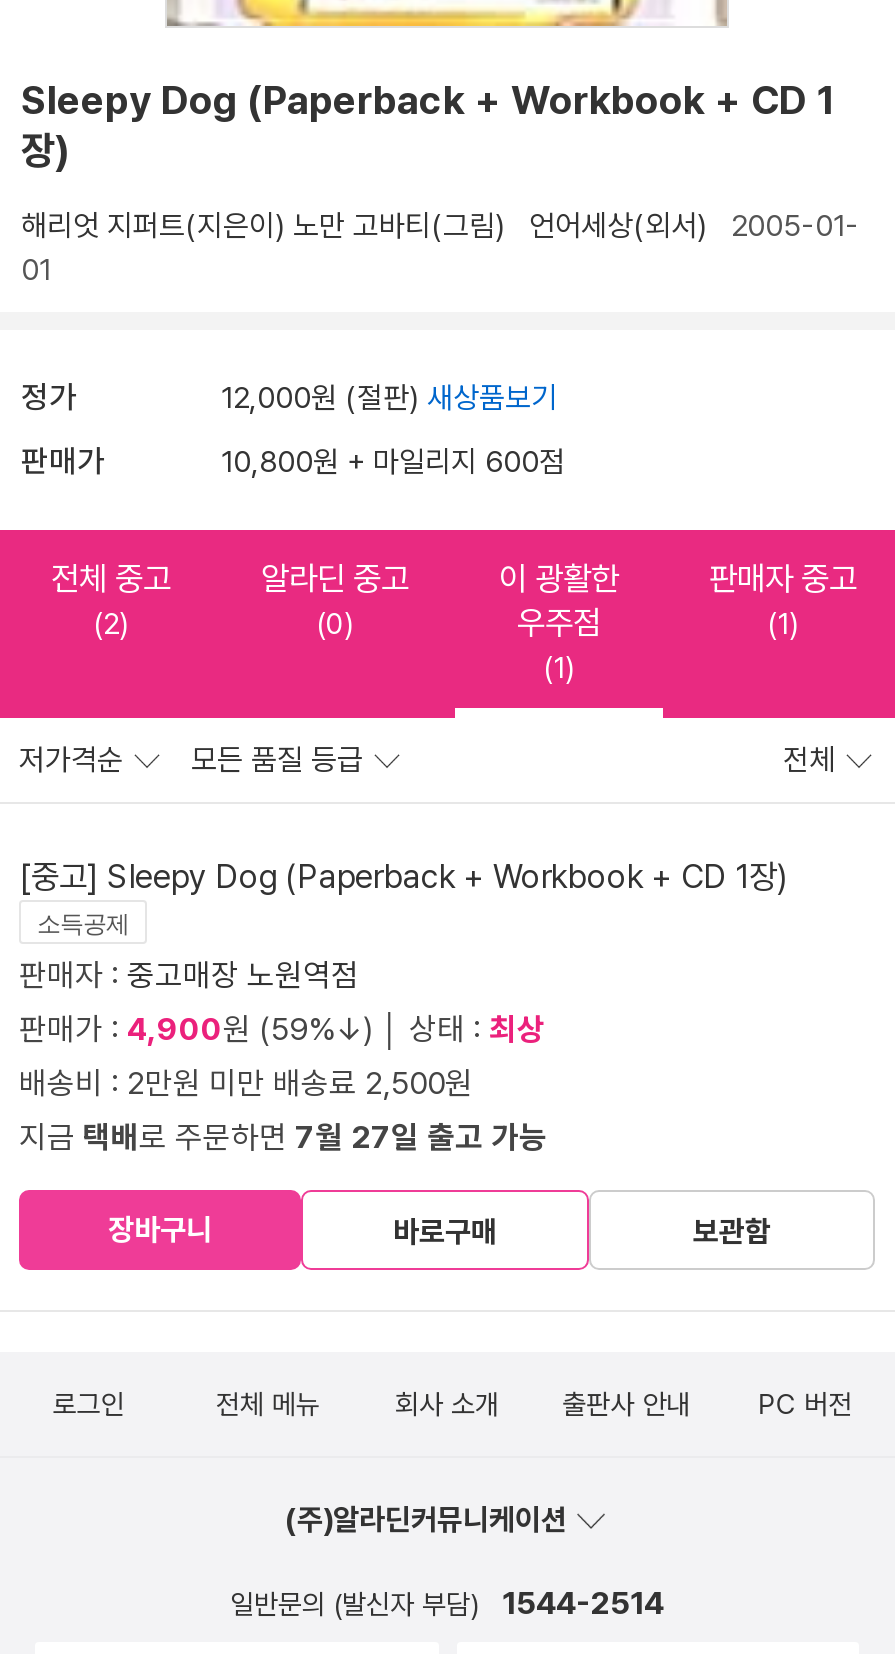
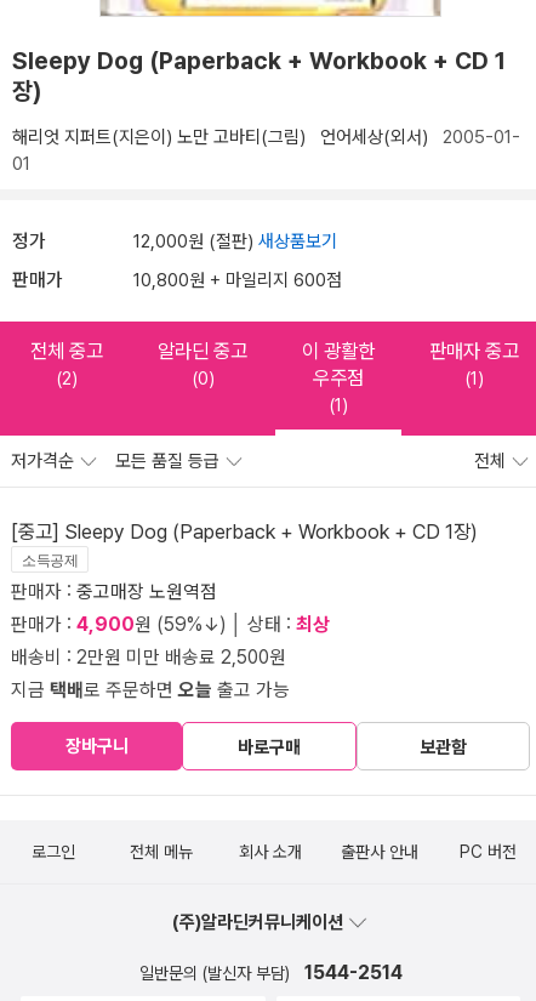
[19,1117,547,1155] 지금 택배로 주문하면 7월 27일 출고 가능 -> [11,678,290,701] 지금 택배로 주문하면 오늘 출고 가능

